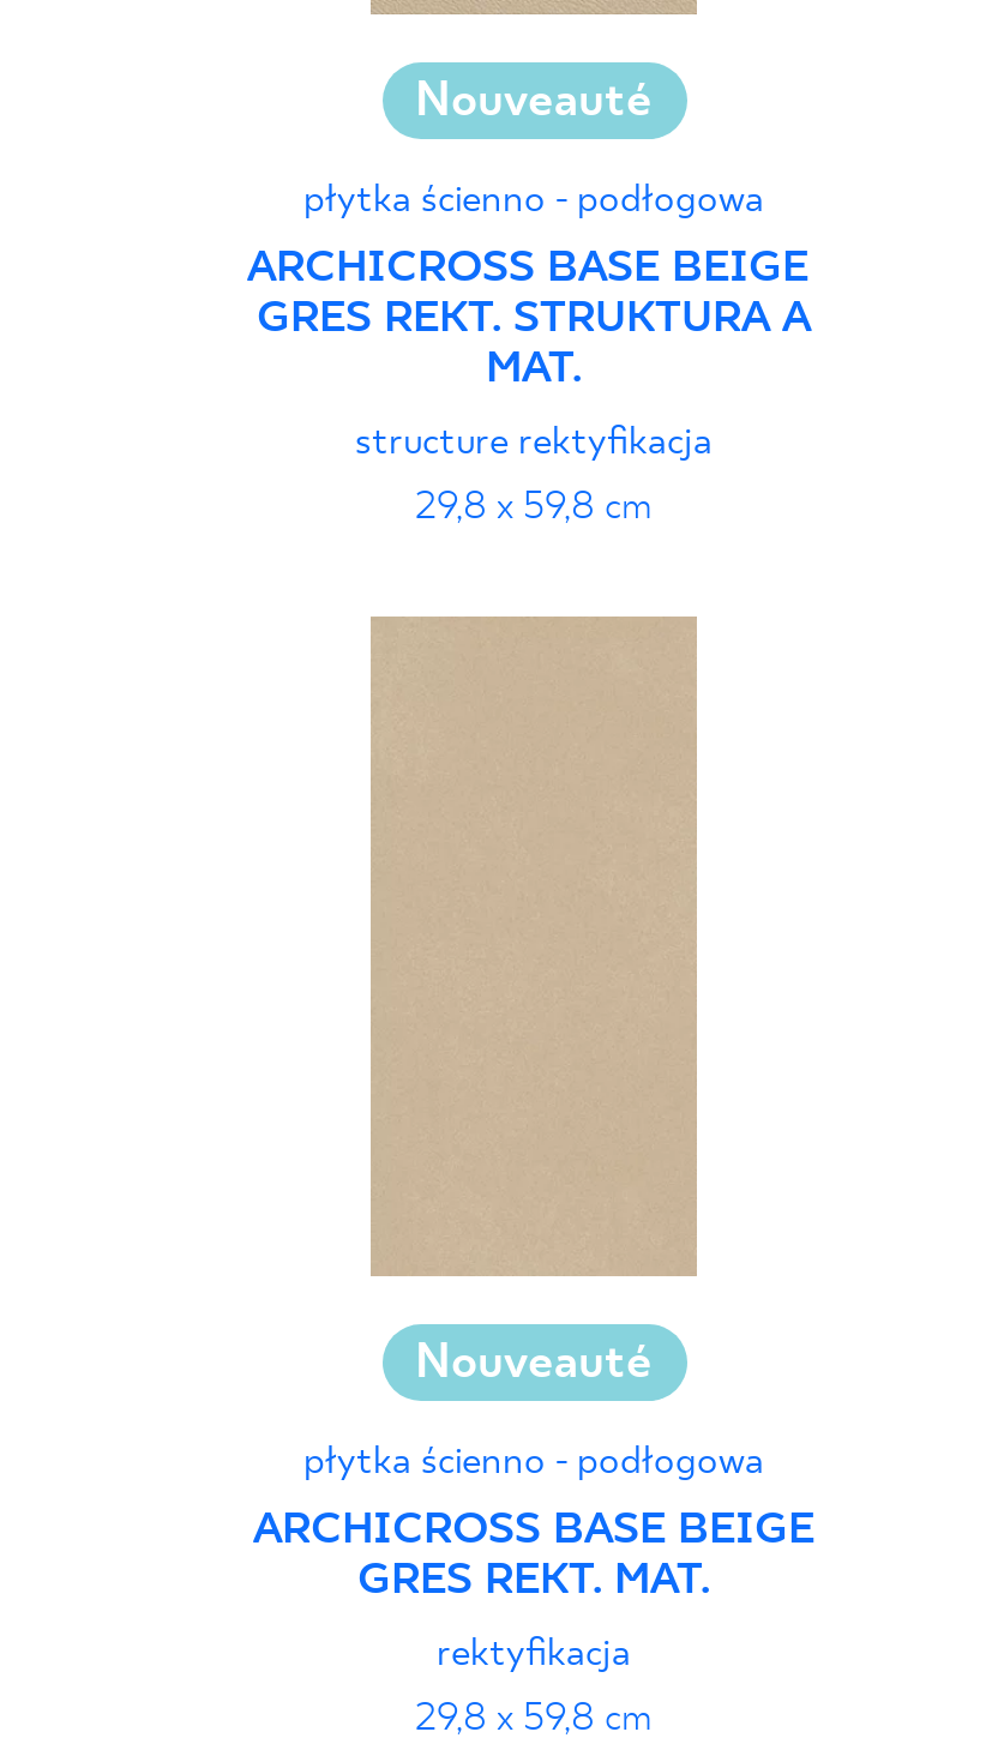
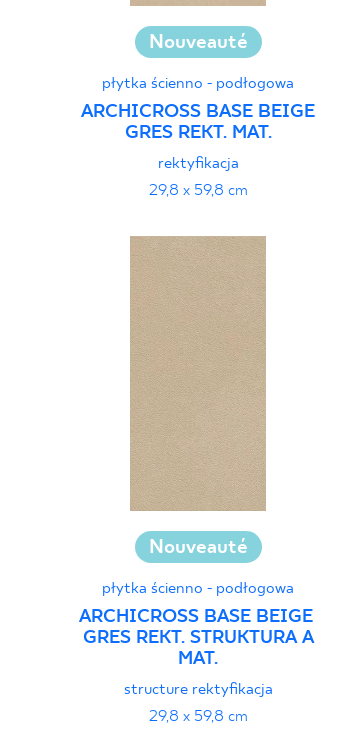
moved [257,296,811,396] -> [82,628,313,670]: GRES REKT. STRUKTURA A | MAT.
moved [355,419,713,465] -> [123,680,272,699]: structure rektyfikacja
moved [253,484,814,1558] -> [78,181,317,628]: 29,8 x 59,8 cm | Nouveauté | płytka ścienno - podłogowa | ARCHICROSS BASE BEIGE
moved [357,1558,710,1608] -> [124,123,271,144]: GRES REKT. MAT.
moved [437,1631,631,1677] -> [157,154,238,173]: rektyfikacja

